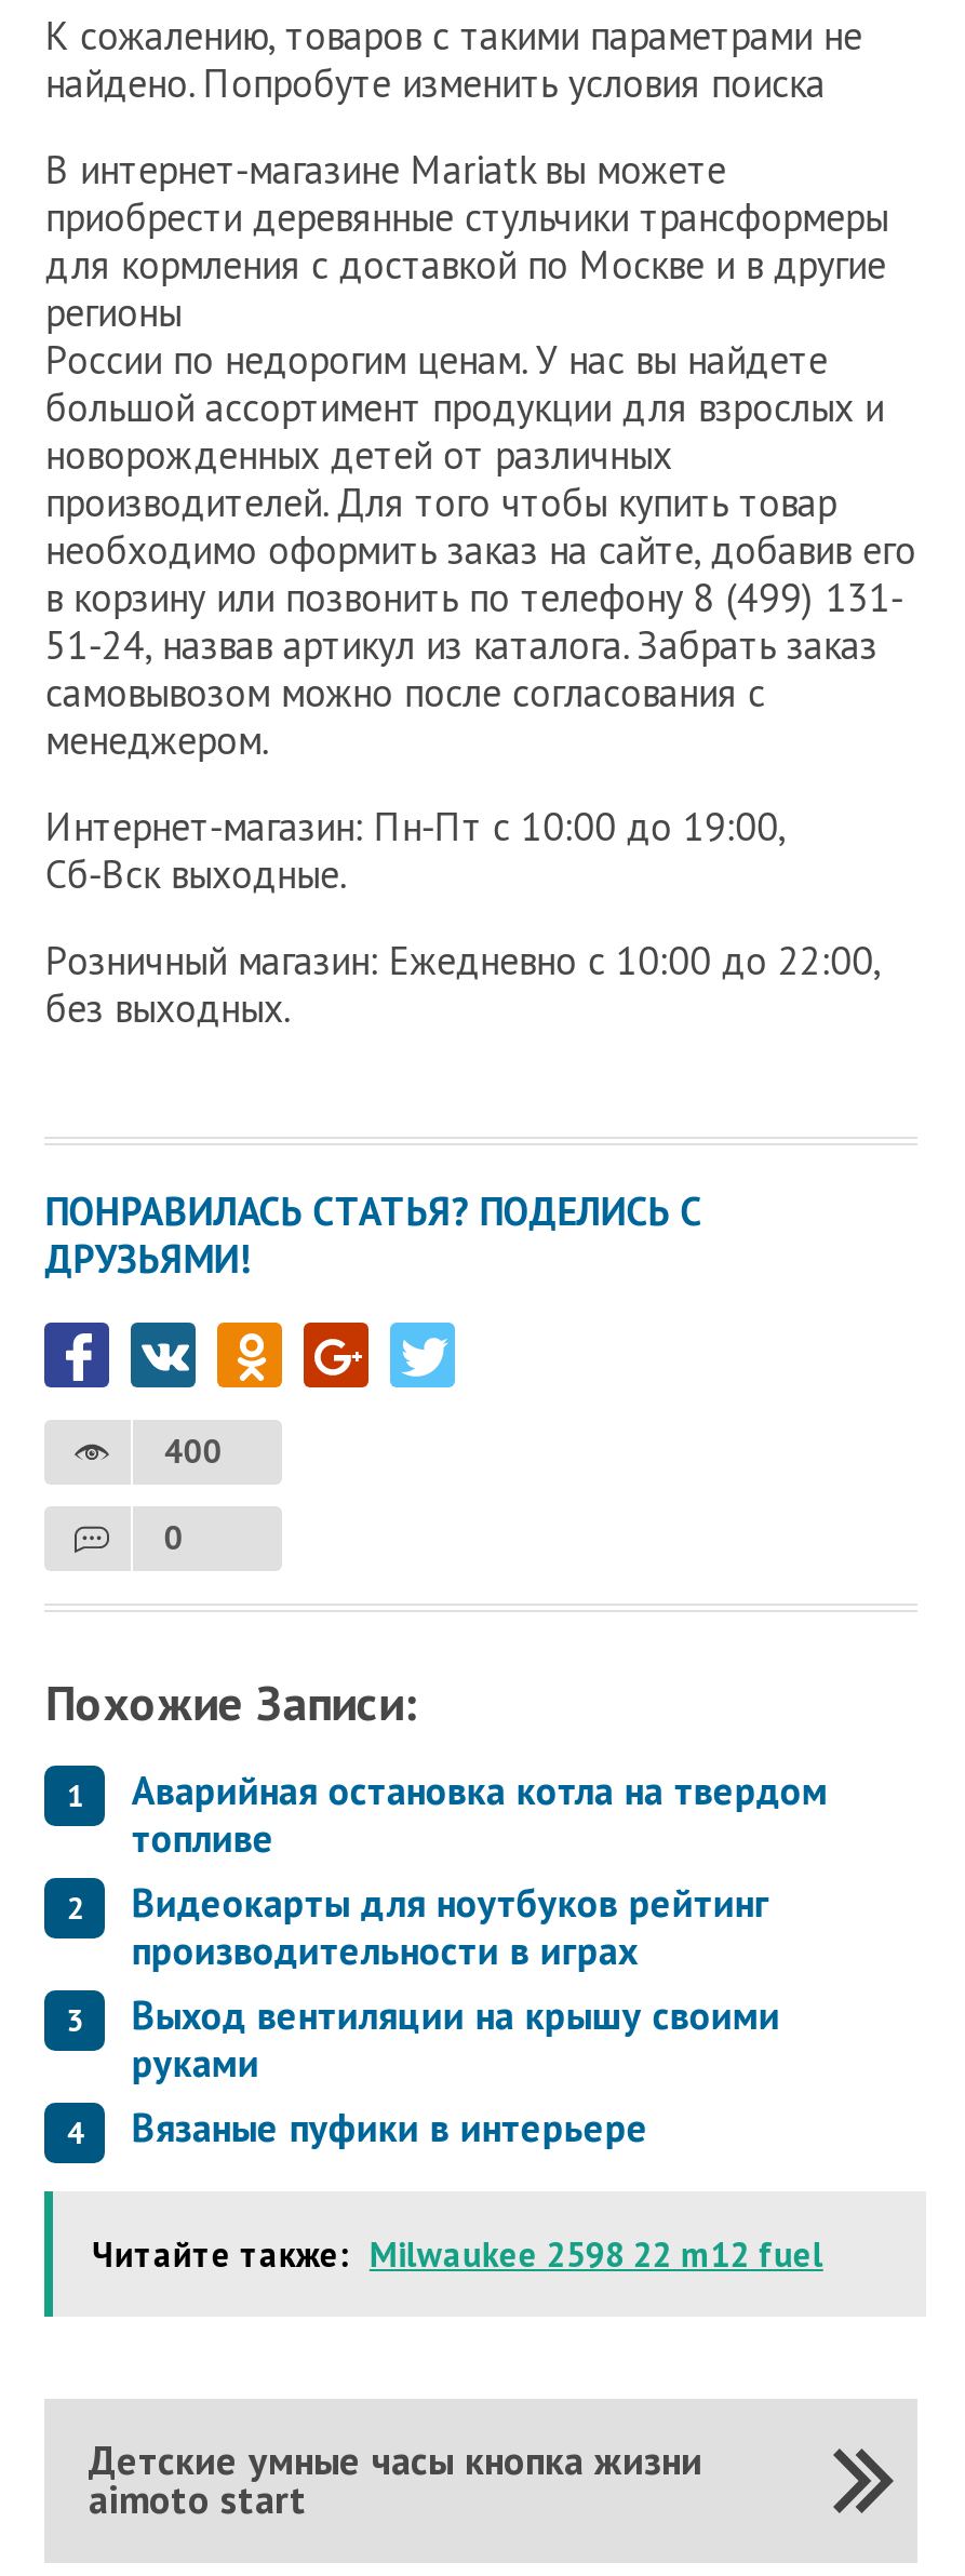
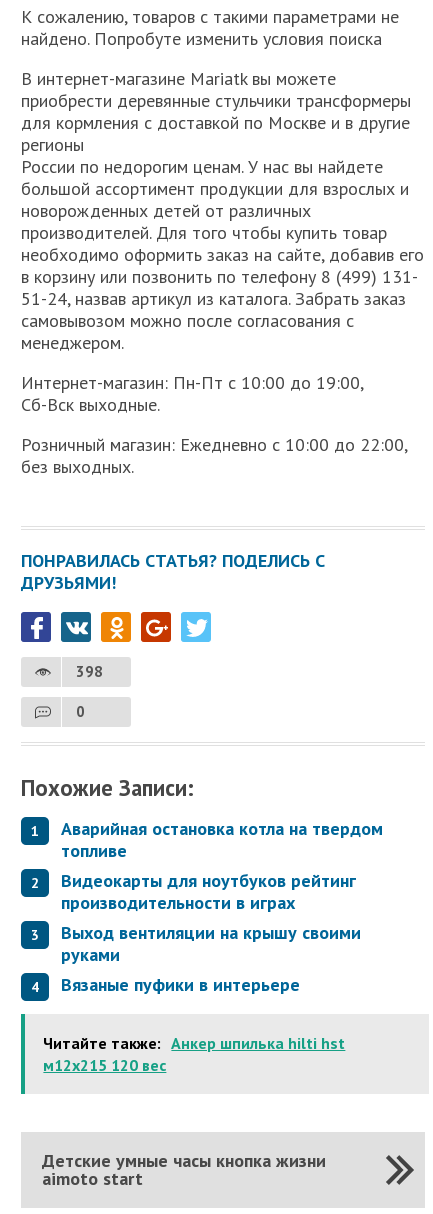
[164,1431,222,1472] 400 -> [76,662,103,681] 398
[93,2232,823,2275] Читайте также: Milwaukee 2598 22 m12 fuel -> [43,1033,345,1075] Читайте также: Анкер шпилька hilti hst | м12х215 120 вес

